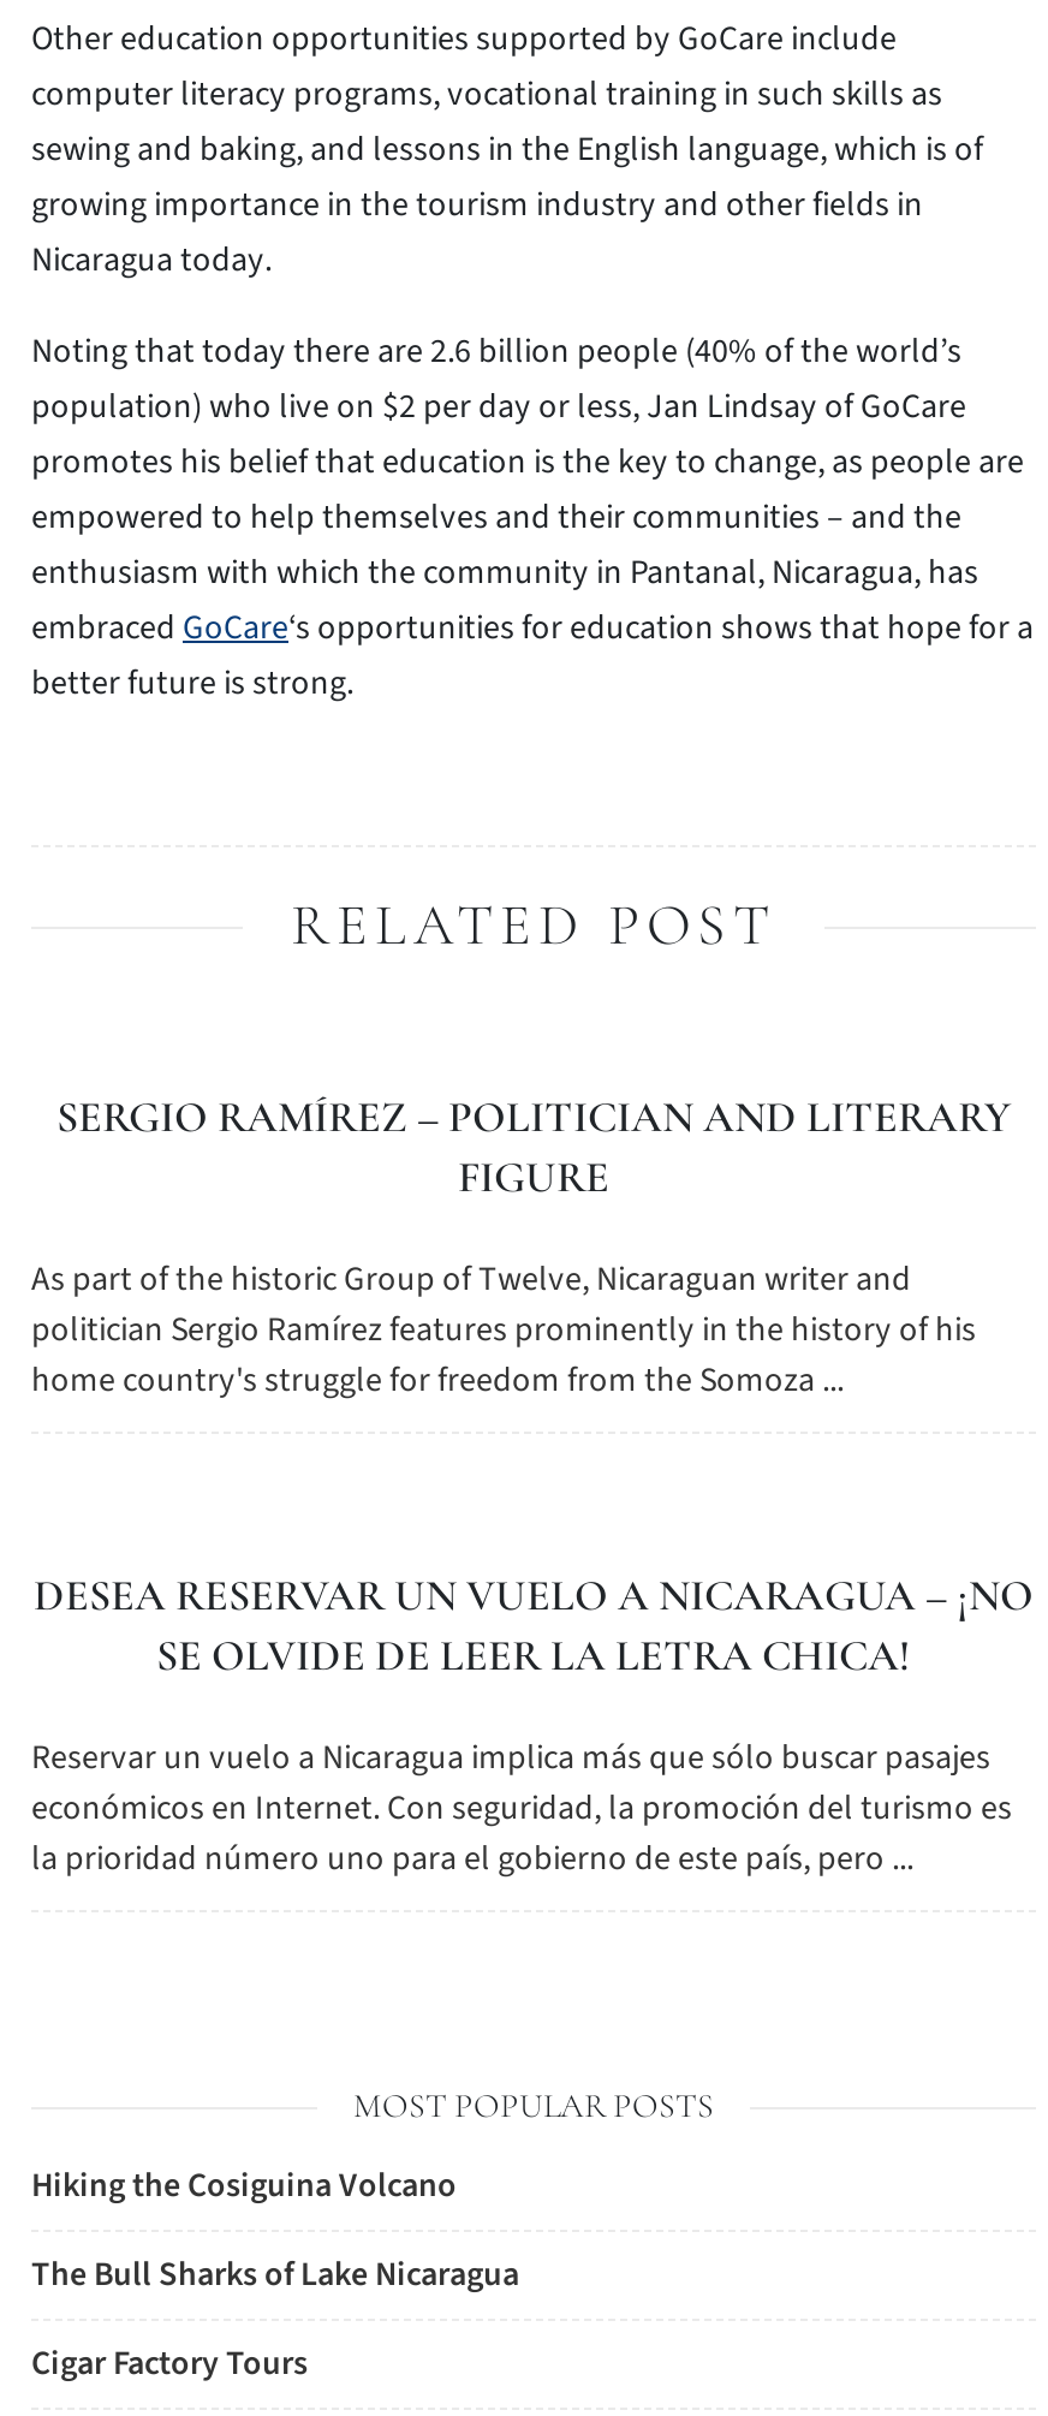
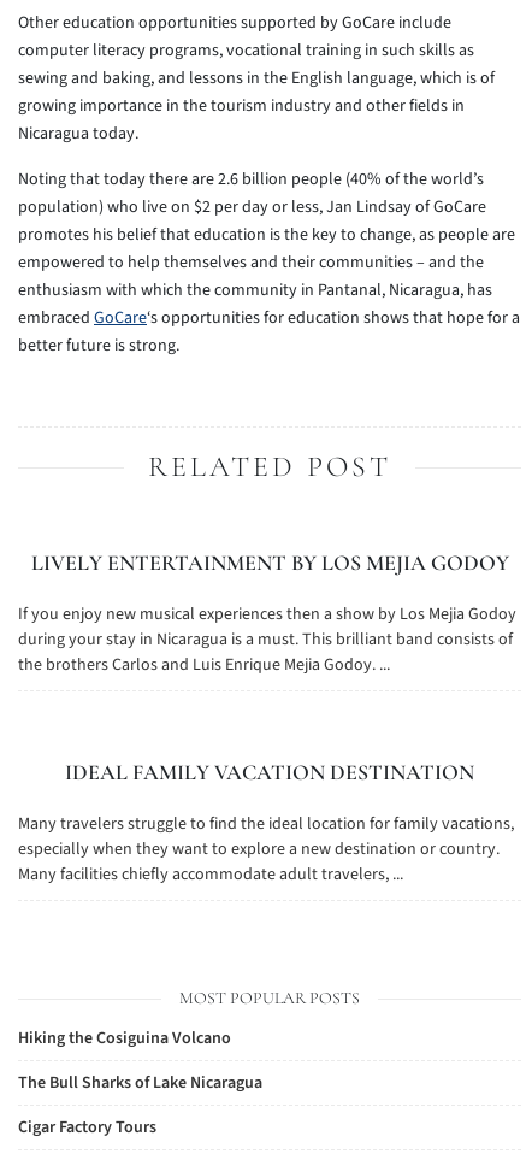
[56,1090,1011,1203] SERGIO RAMÍREZ – POLITICIAN AND LITERARY | FIGURE -> [31,549,509,576] LIVELY ENTERTAINMENT BY LOS MEJIA GODOY
[31,1256,976,1405] As part of the historic Group of Twelve, Nicaraguan writer and | politician Sergio Ramírez features prominently in the history of his | home country's struggle for freedom from the Somoza ... -> [18,602,516,677] If you enjoy new musical experiences then a show by Los Mejia Godoy | during your stay in Nicaragua is a must. This brilliant band consists of | the brothers Carlos and Luis Enrique Mejia Godoy. ...
[34,1569,1034,1682] DESEA RESERVAR UN VUELO A NICARAGUA – ¡NO | SE OLVIDE DE LEER LA LETRA CHICA! -> [65,759,474,785] IDEAL FAMILY VACATION DESTINATION
[31,1734,1012,1884] Reservar un vuelo a Nicaragua implica más que sólo buscar pasajes | económicos en Internet. Con seguridad, la promoción del turismo es | la prioridad número uno para el gobierno de este país, pero ... -> [18,812,514,887] Many travelers struggle to find the ideal location for family vacations, | especially when they want to explore a new destination or country. | Many facilities chiefly accommodate adult travelers, ...

